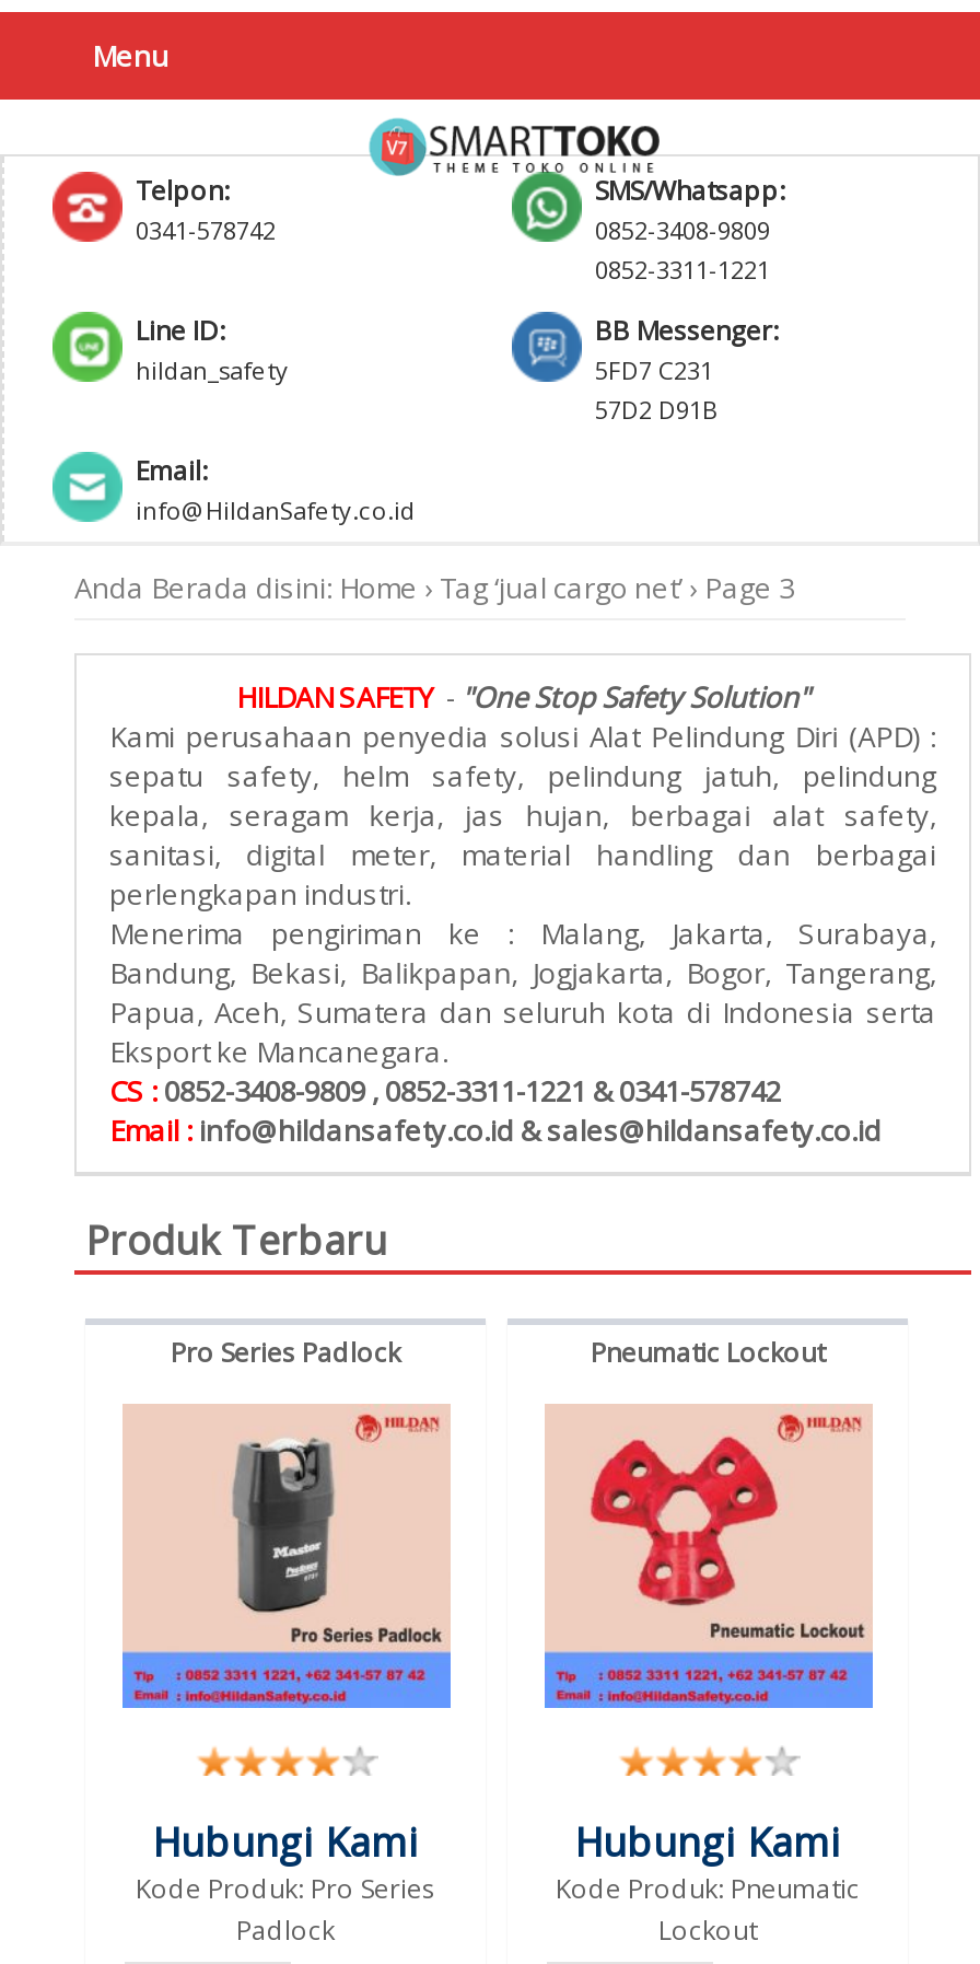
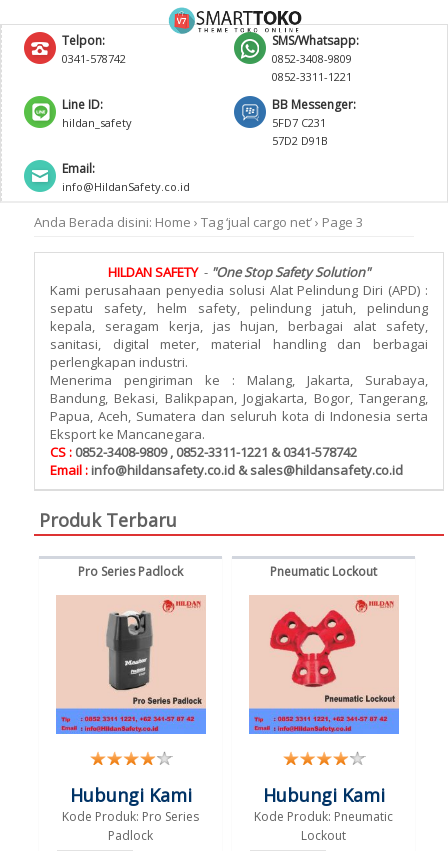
[92,36,168,75] Menu -> none

